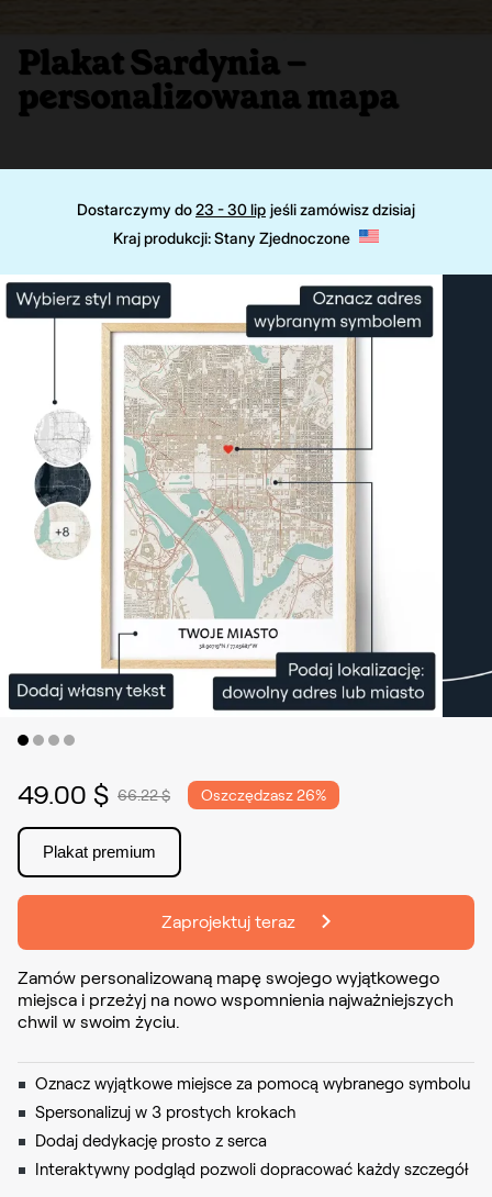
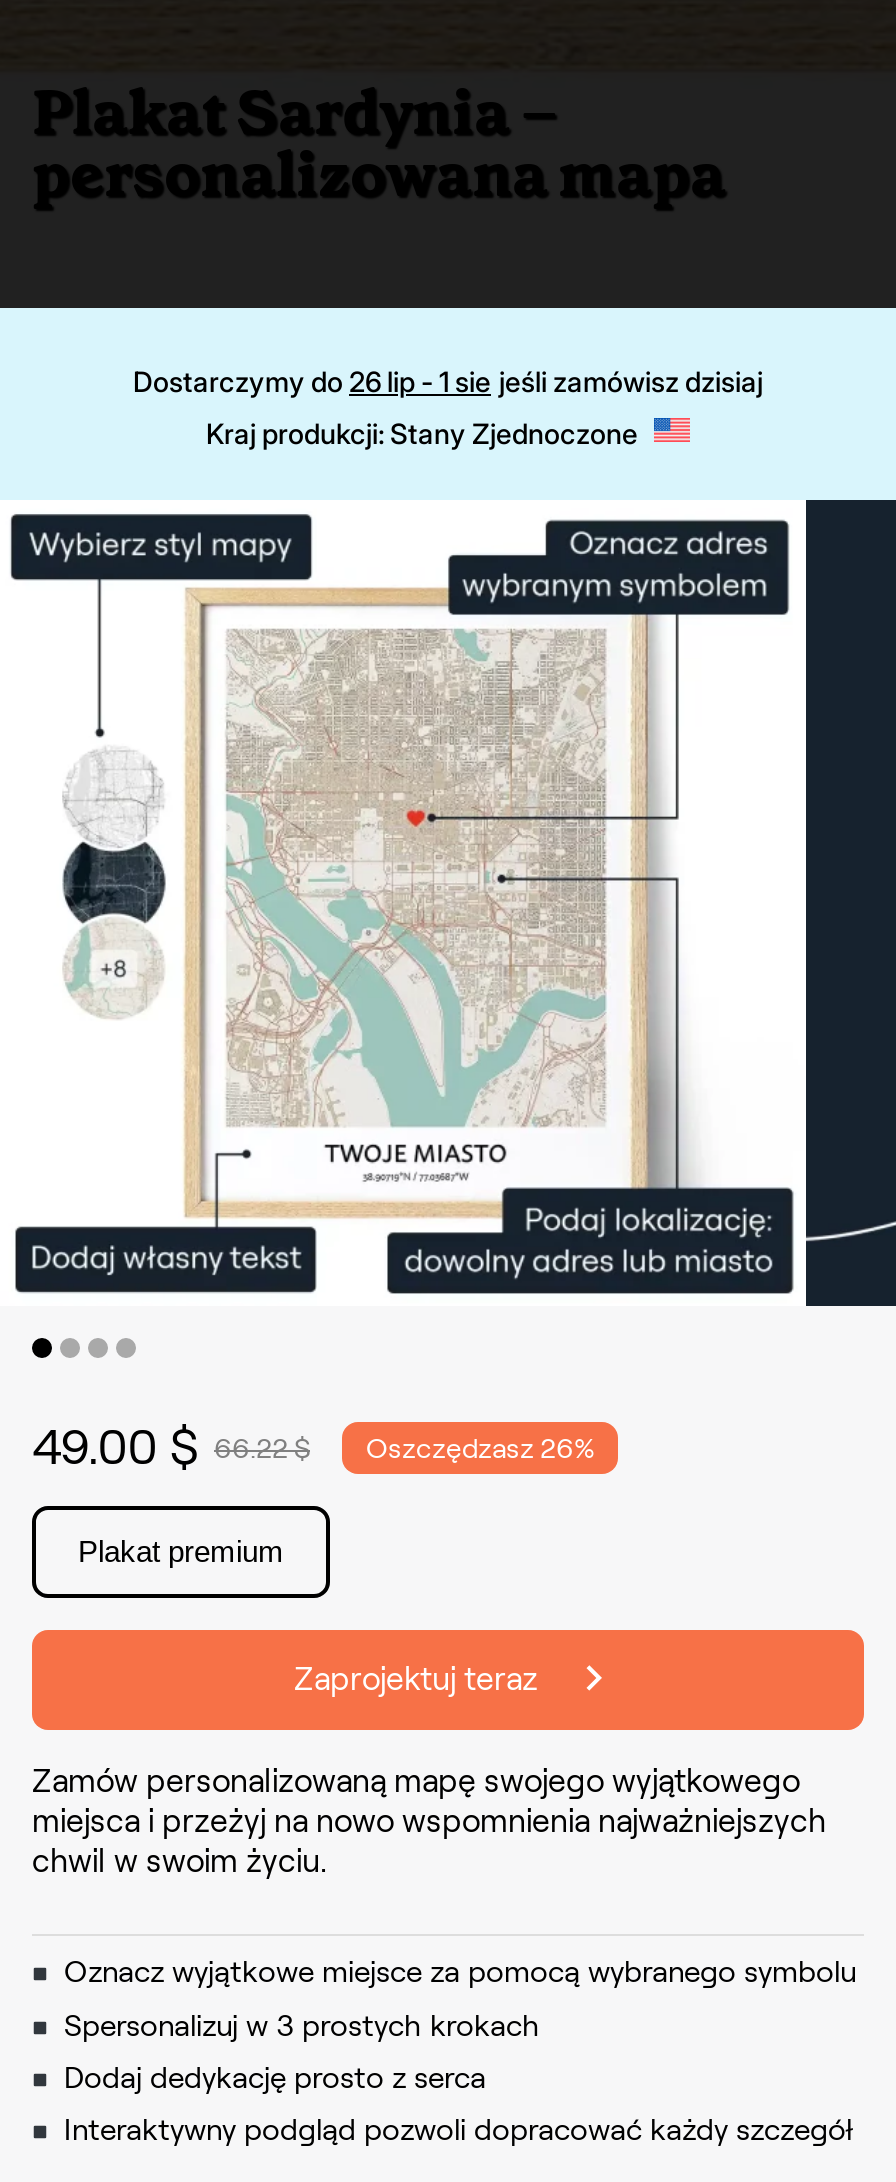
[77,200,415,219] Dostarczymy do 23 - 30 lip jeśli zamówisz dzisiaj -> [133,364,763,398] Dostarczymy do 26 lip - 1 sie jeśli zamówisz dzisiaj

